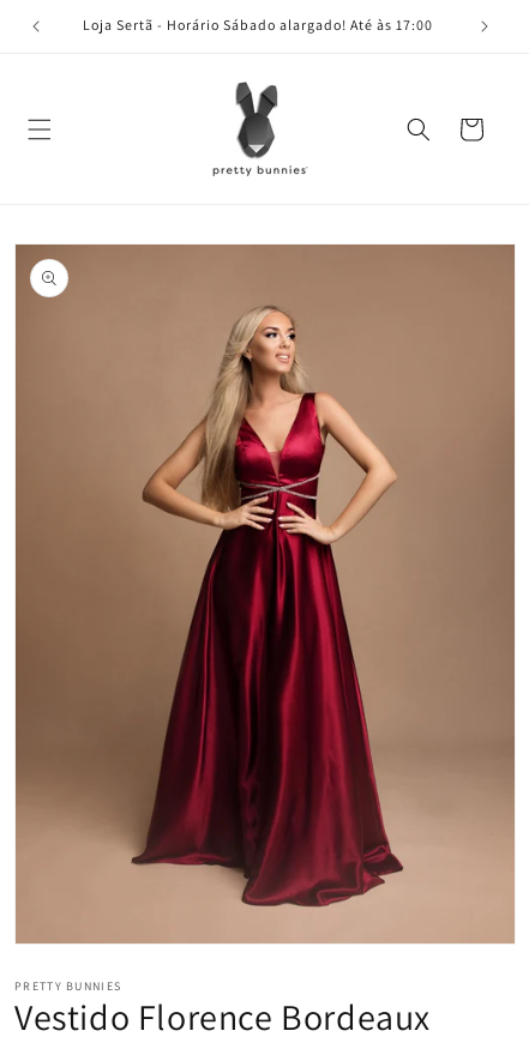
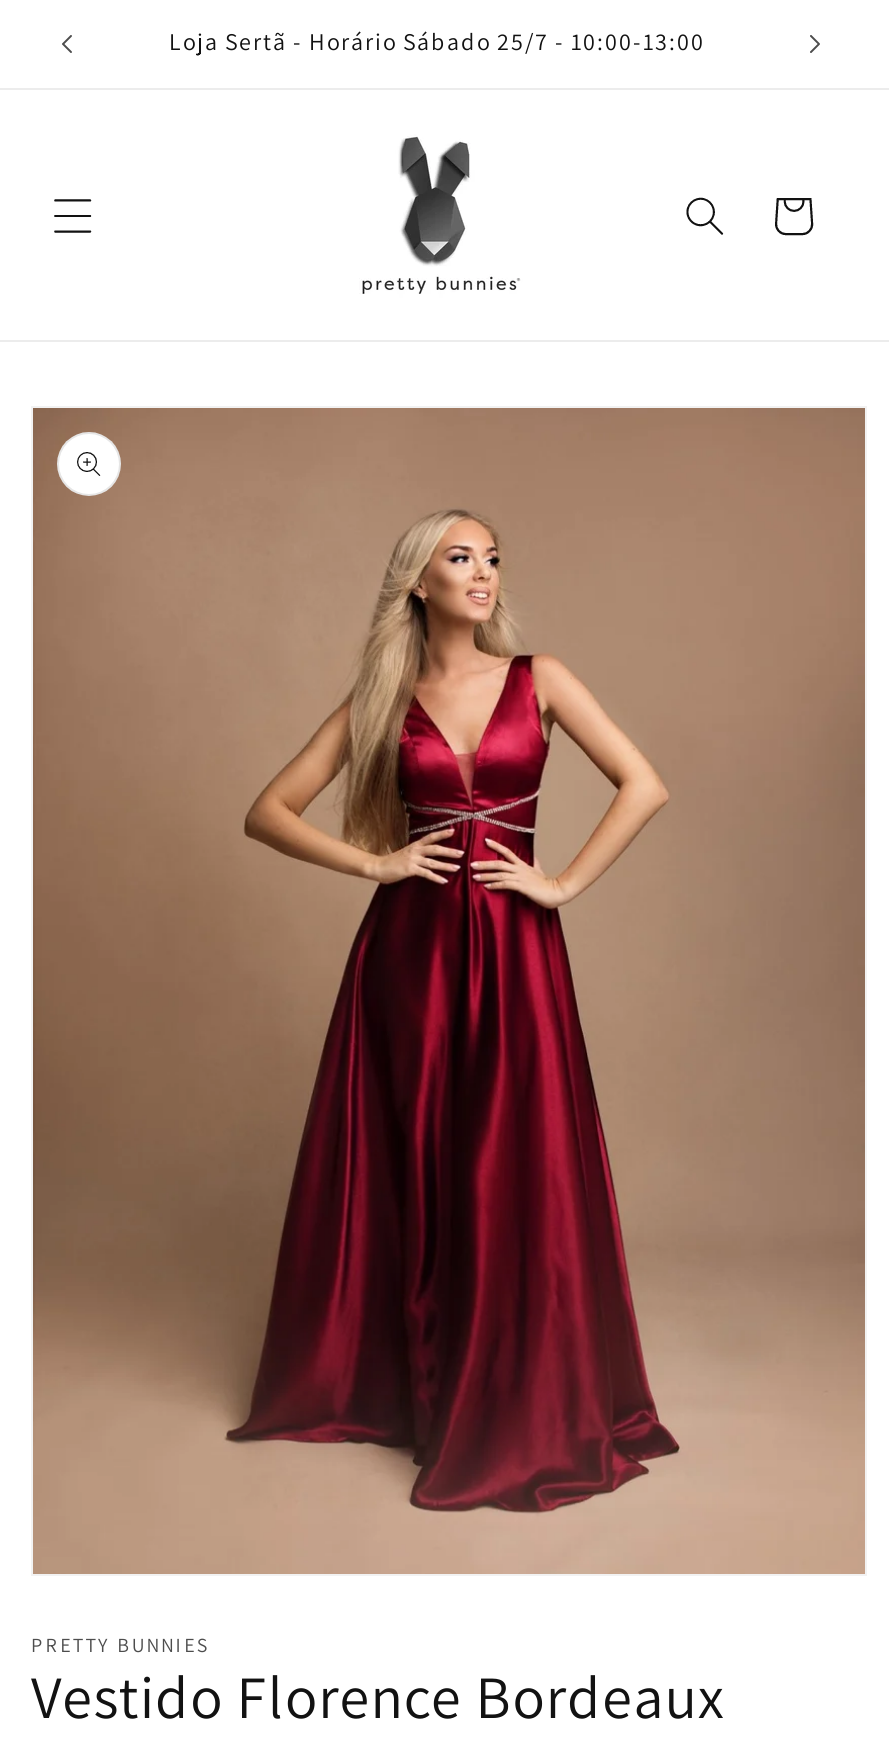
[83,16,433,34] Loja Sertã - Horário Sábado alargado! Até às 17:00 -> [169,26,705,56] Loja Sertã - Horário Sábado 25/7 - 10:00-13:00

